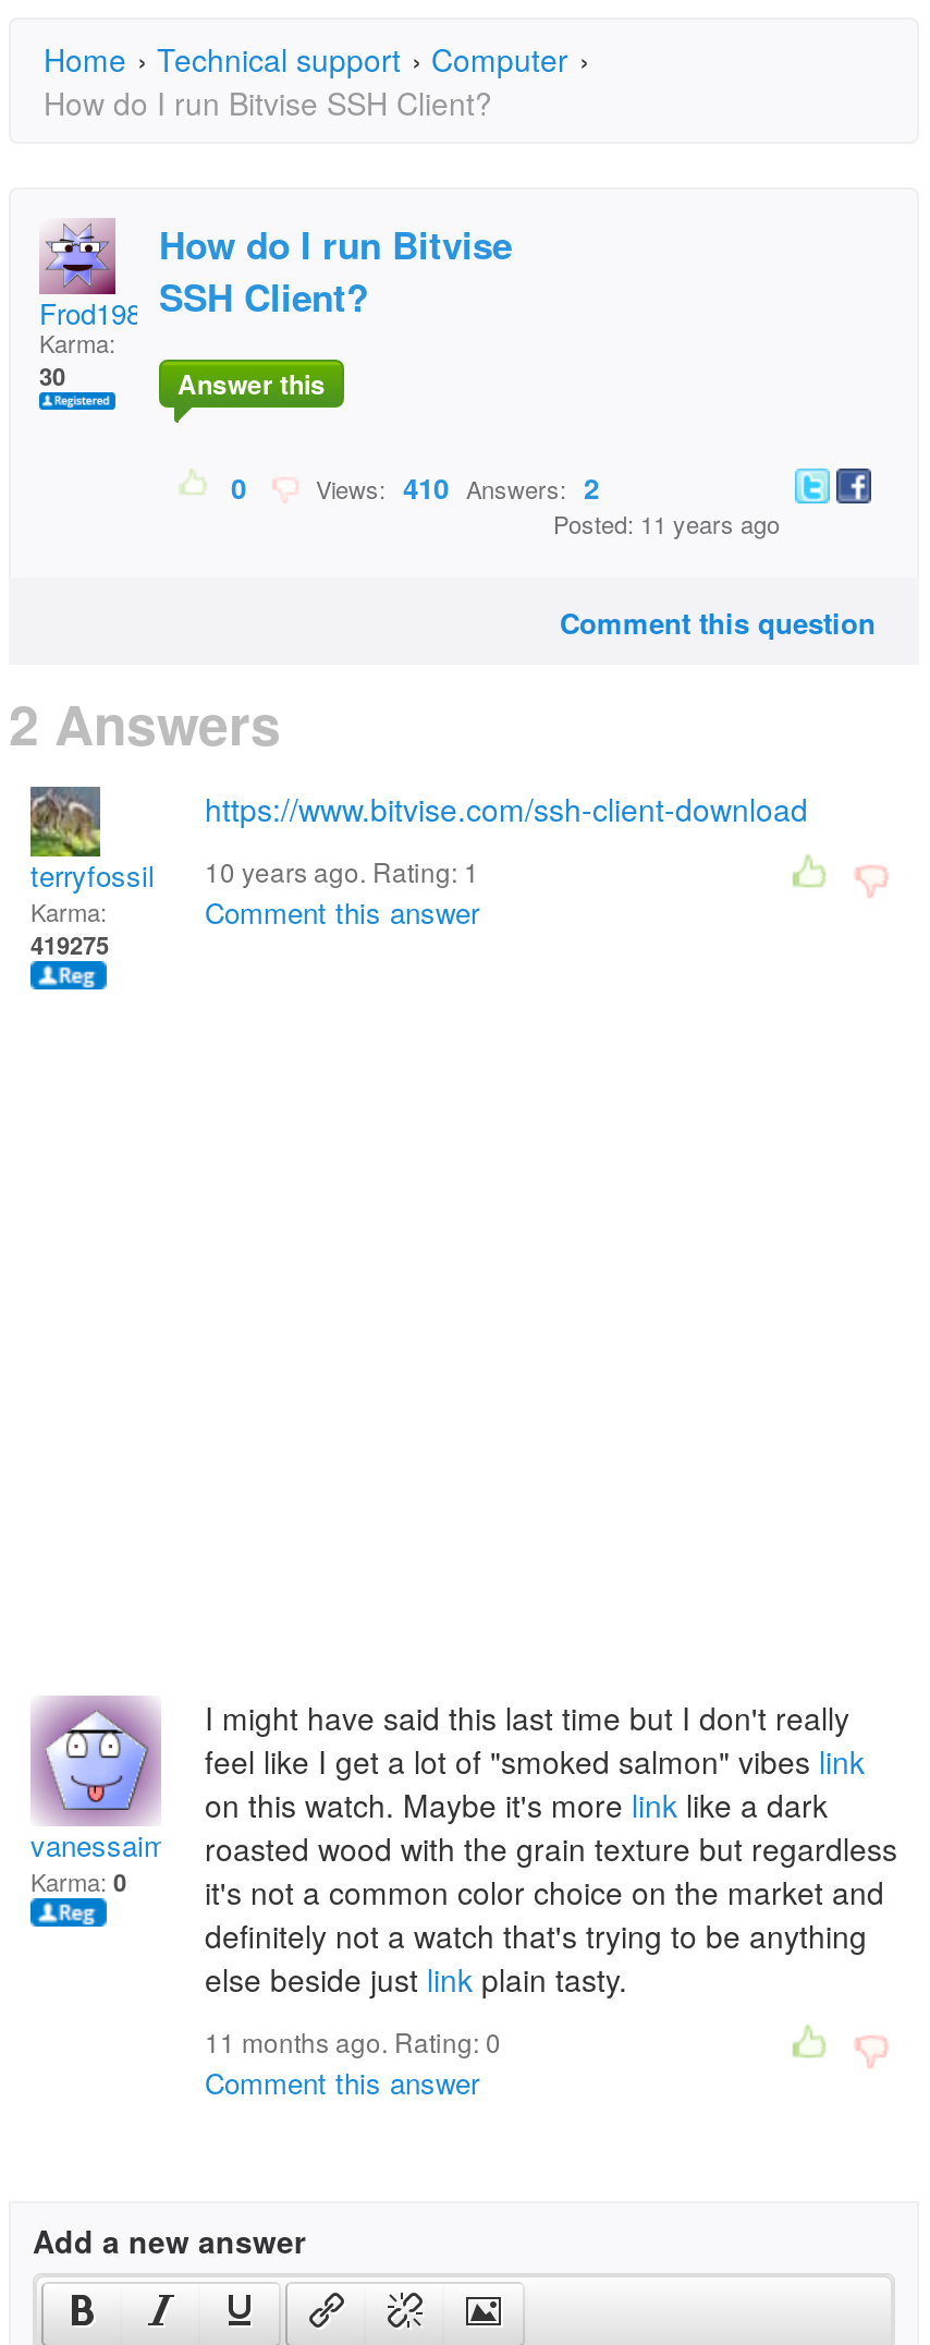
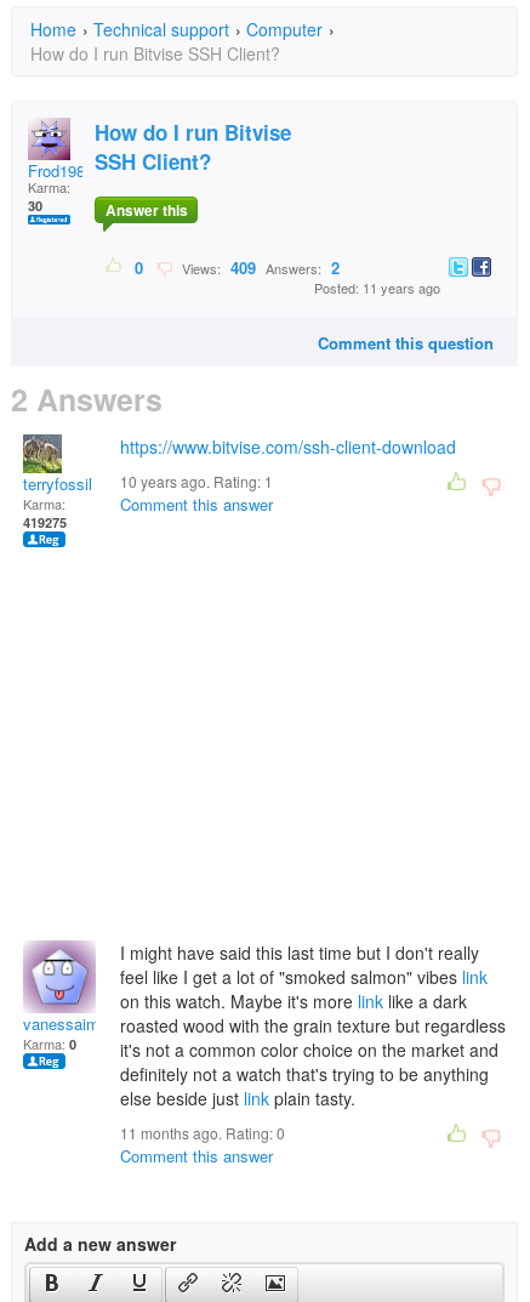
[303,467,599,508] Views: 410 Answers: 2 -> [175,256,340,279] Views: 409 Answers: 2

